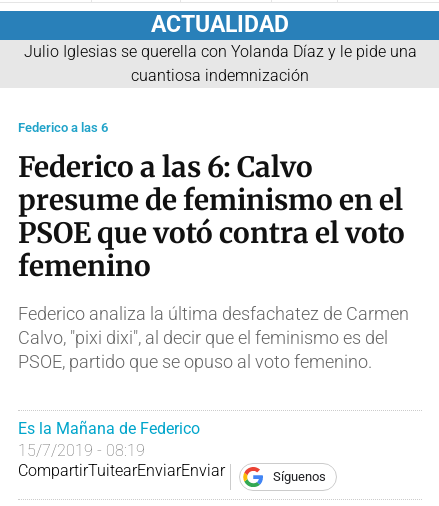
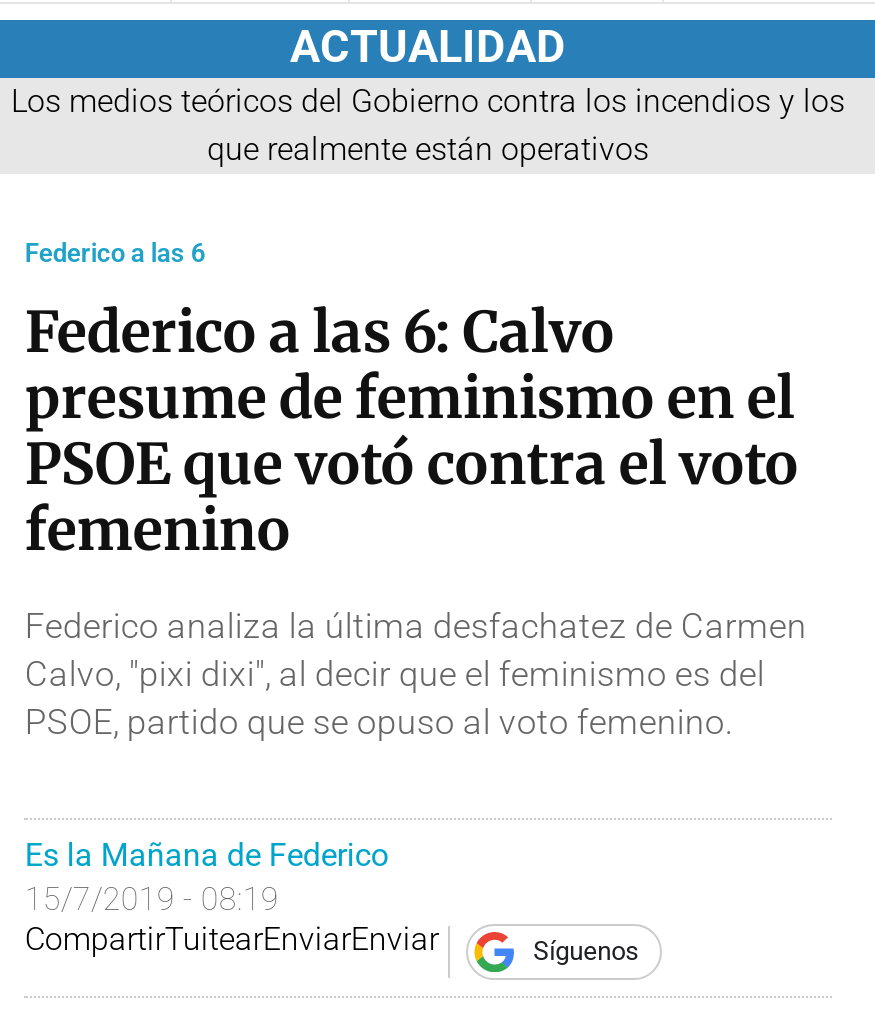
[23,42,416,85] Julio Iglesias se querella con Yolanda Díaz y le pide una | cuantiosa indemnización -> [11,81,845,167] Los medios teóricos del Gobierno contra los incendios y los | que realmente están operativos

